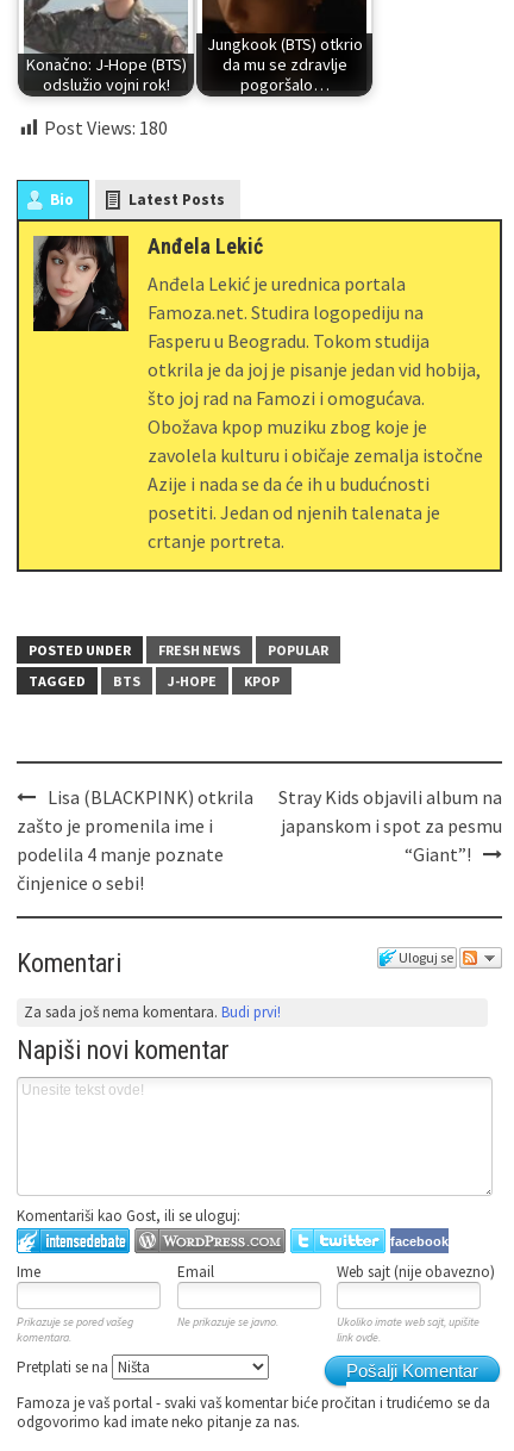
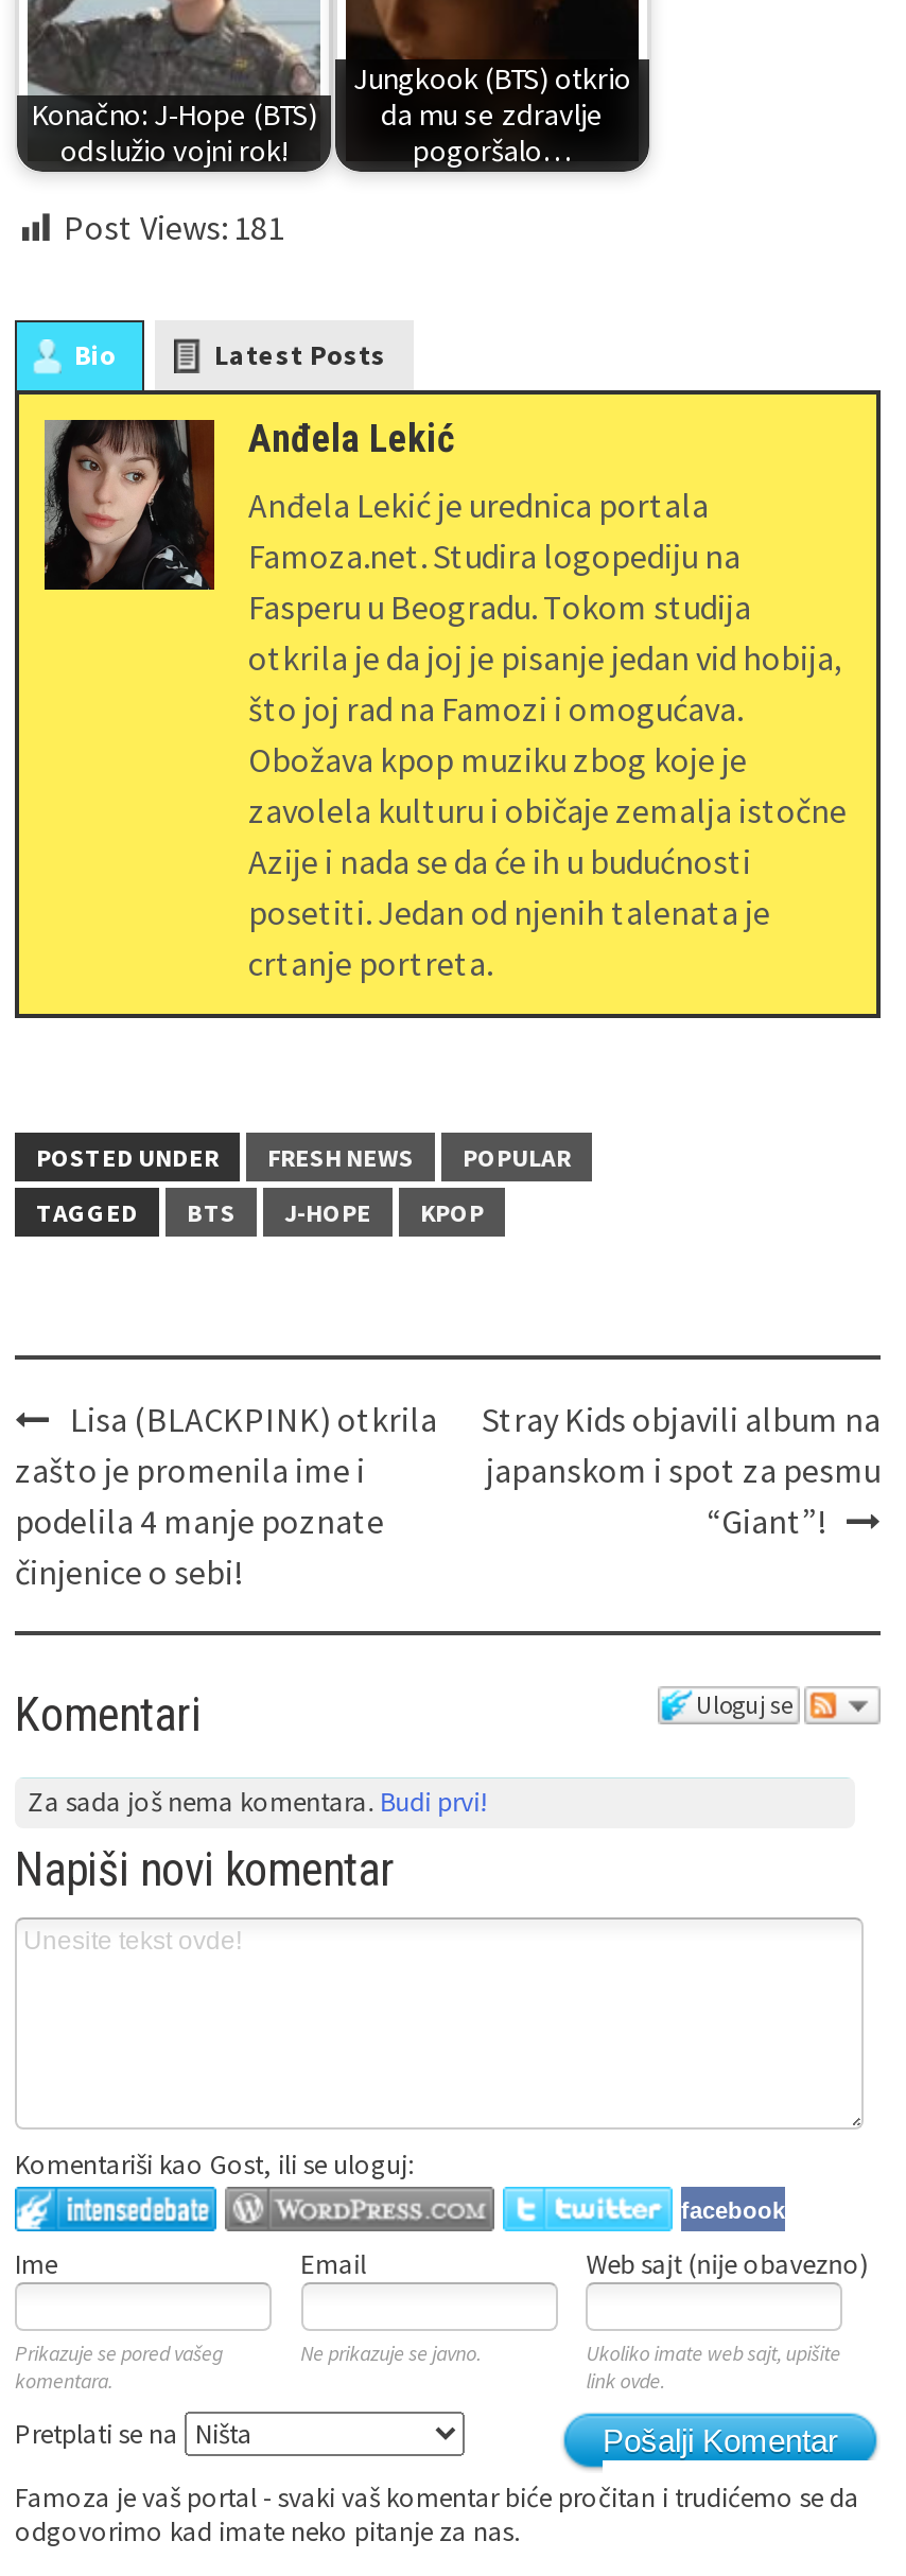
[44,115,168,139] Post Views: 180 -> [64,206,284,248] Post Views: 181

